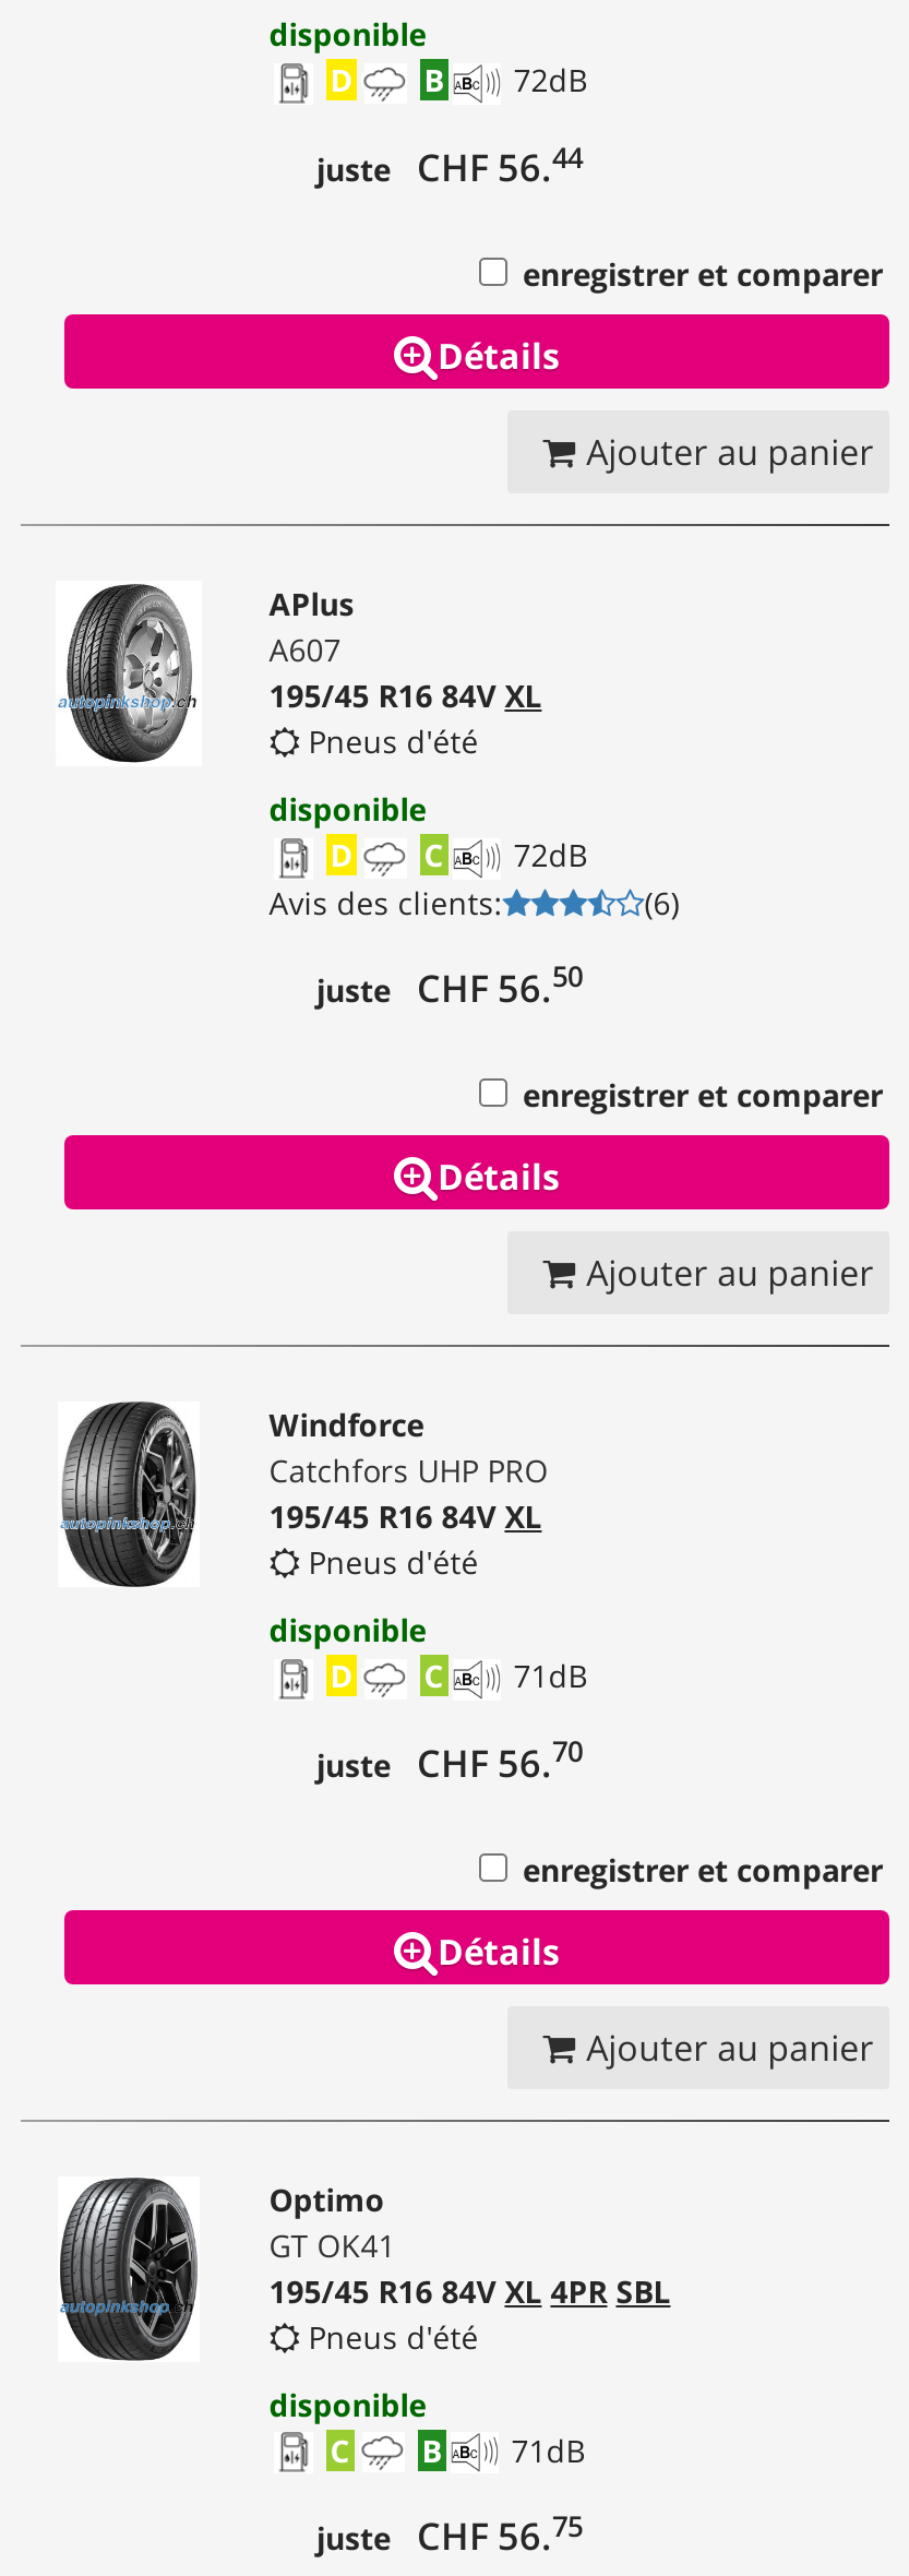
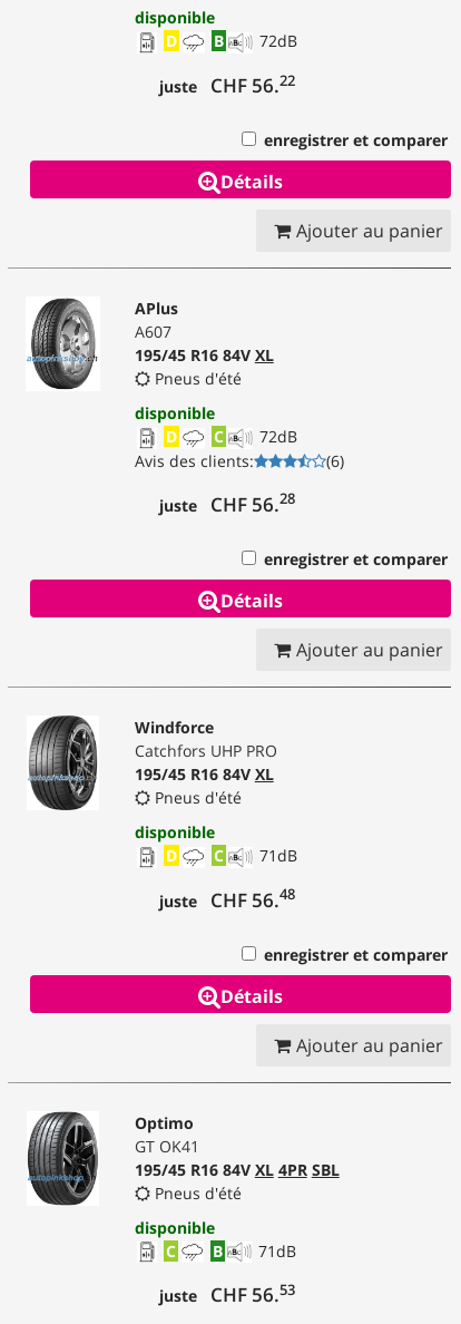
[316,136,583,192] juste CHF 56.44 -> [159,70,295,98] juste CHF 56.22
[316,957,583,1012] juste CHF 56.50 -> [159,488,295,517] juste CHF 56.28
[316,1732,583,1787] juste CHF 56.70 -> [159,884,295,912] juste CHF 56.48
[316,2506,583,2562] juste CHF 56.75 -> [159,1279,295,1308] juste CHF 56.53

